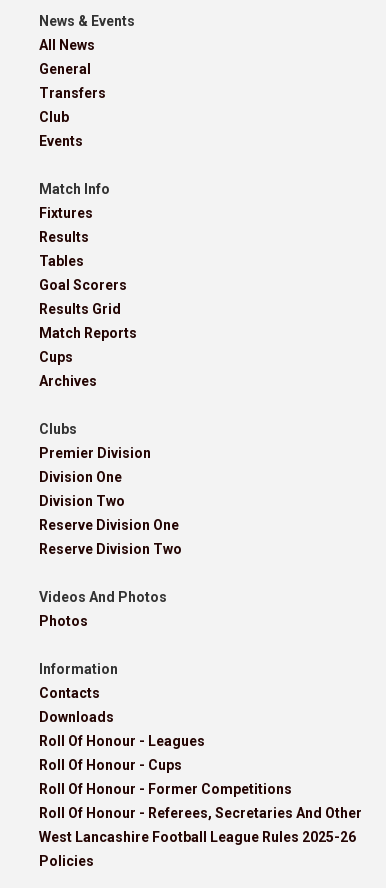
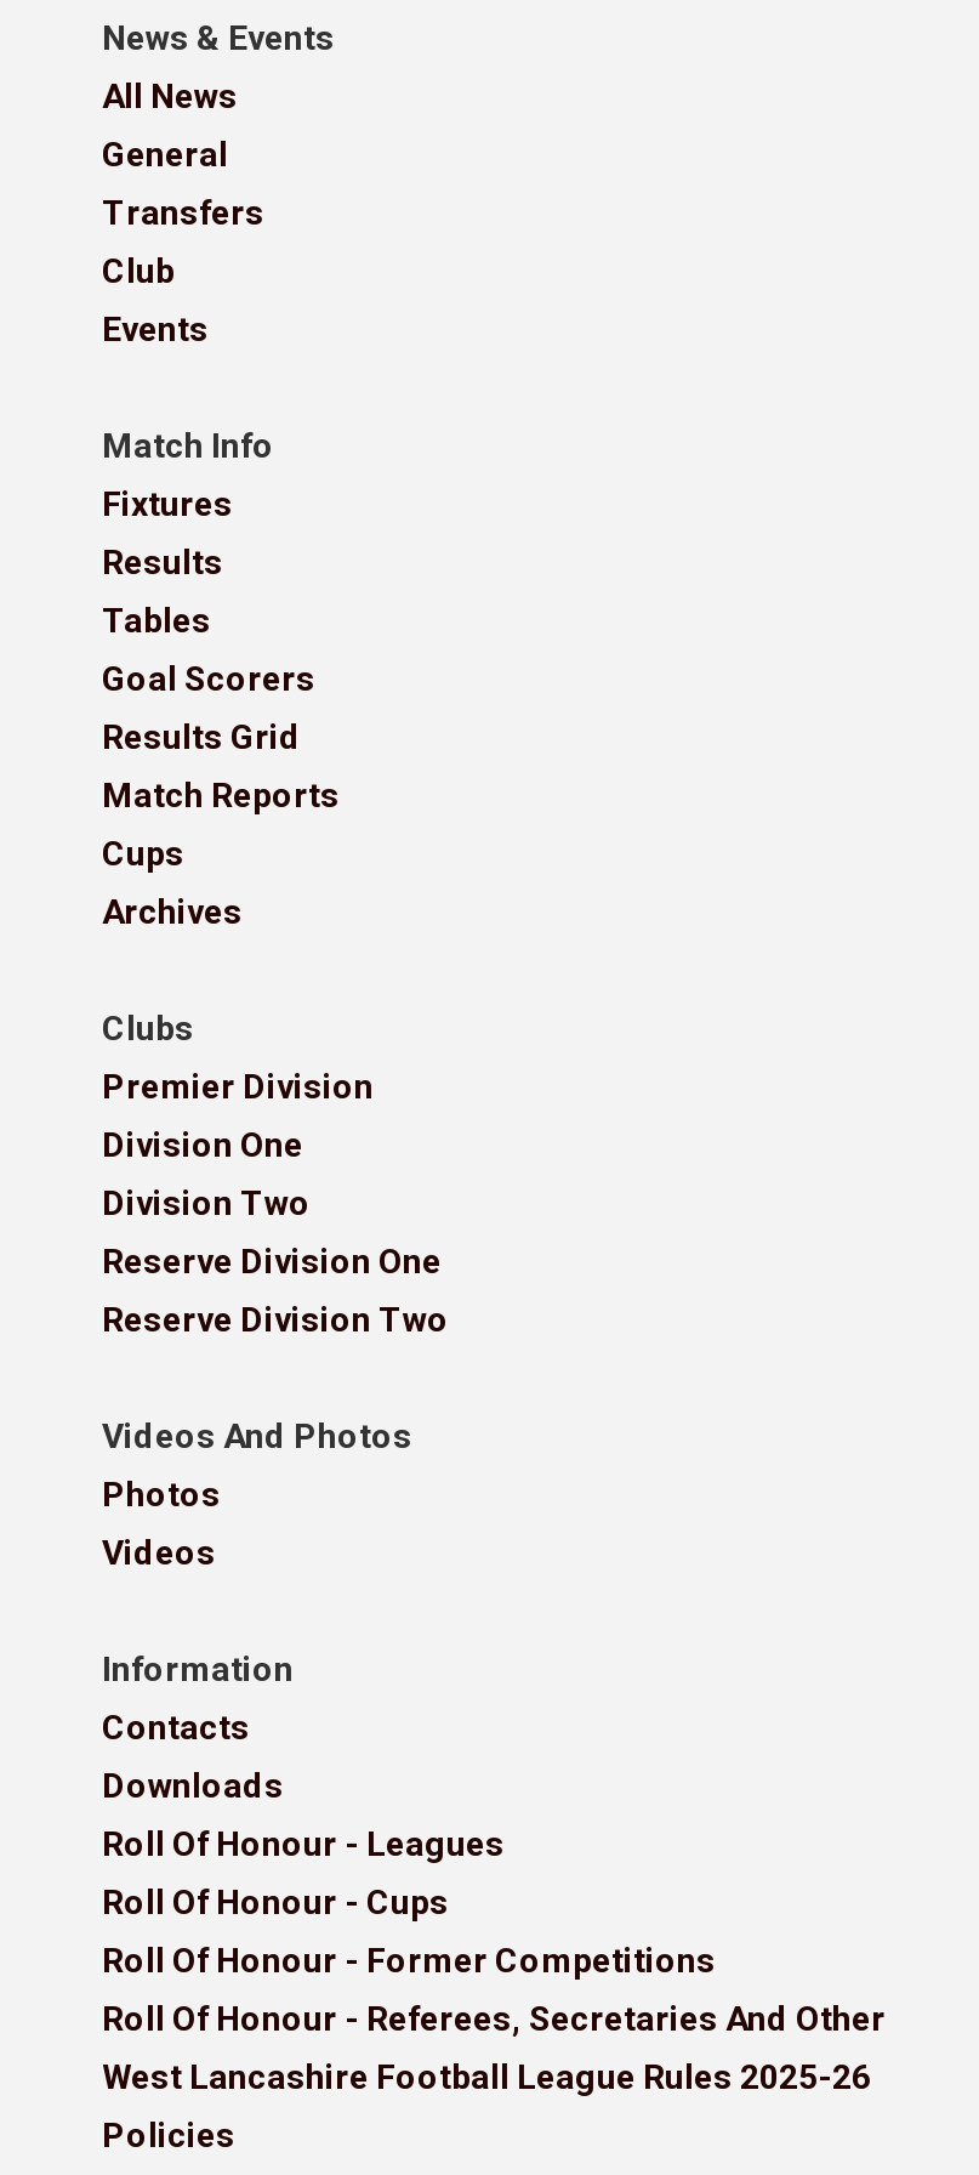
none -> [102,1532,216,1571] Videos

